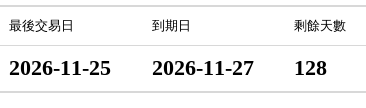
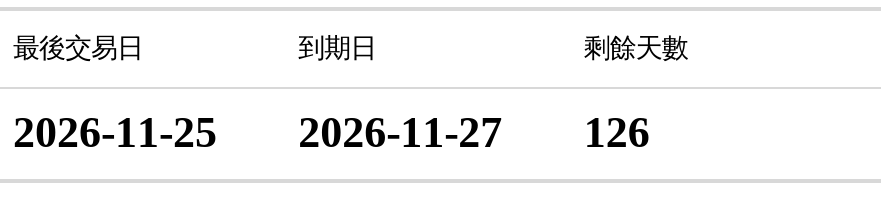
[9,56,327,80] 2026-11-25 2026-11-27 128 -> [13,109,650,157] 2026-11-25 2026-11-27 126

